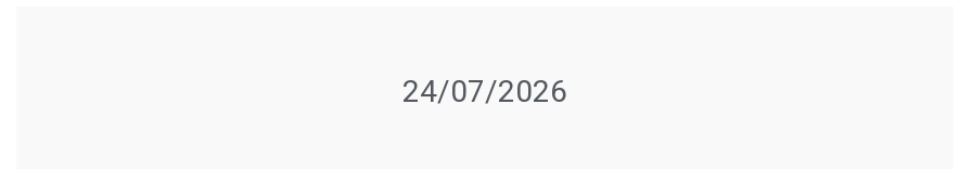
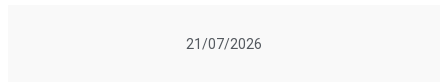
[402,74,567,108] 24/07/2026 -> [186,36,262,52] 21/07/2026

